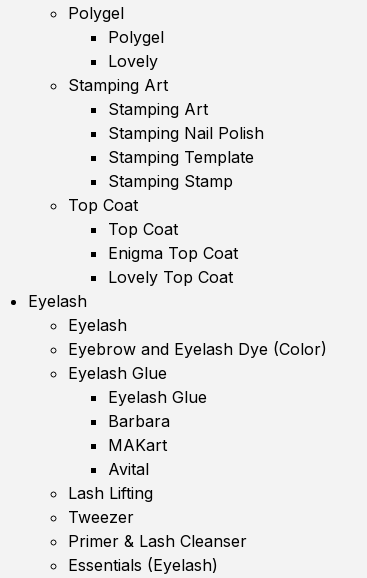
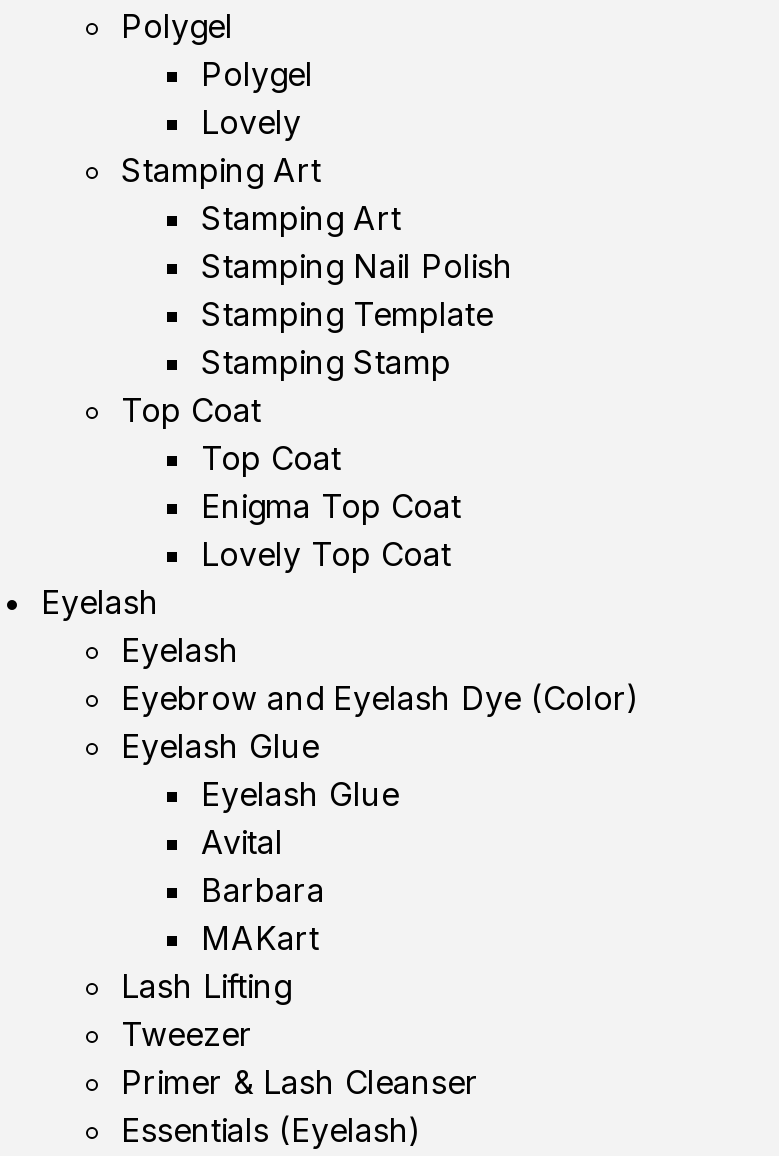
moved [108,411,170,455] -> [201,870,325,958]: Barbara | MAKart
moved [108,459,149,479] -> [201,822,283,862]: Avital

